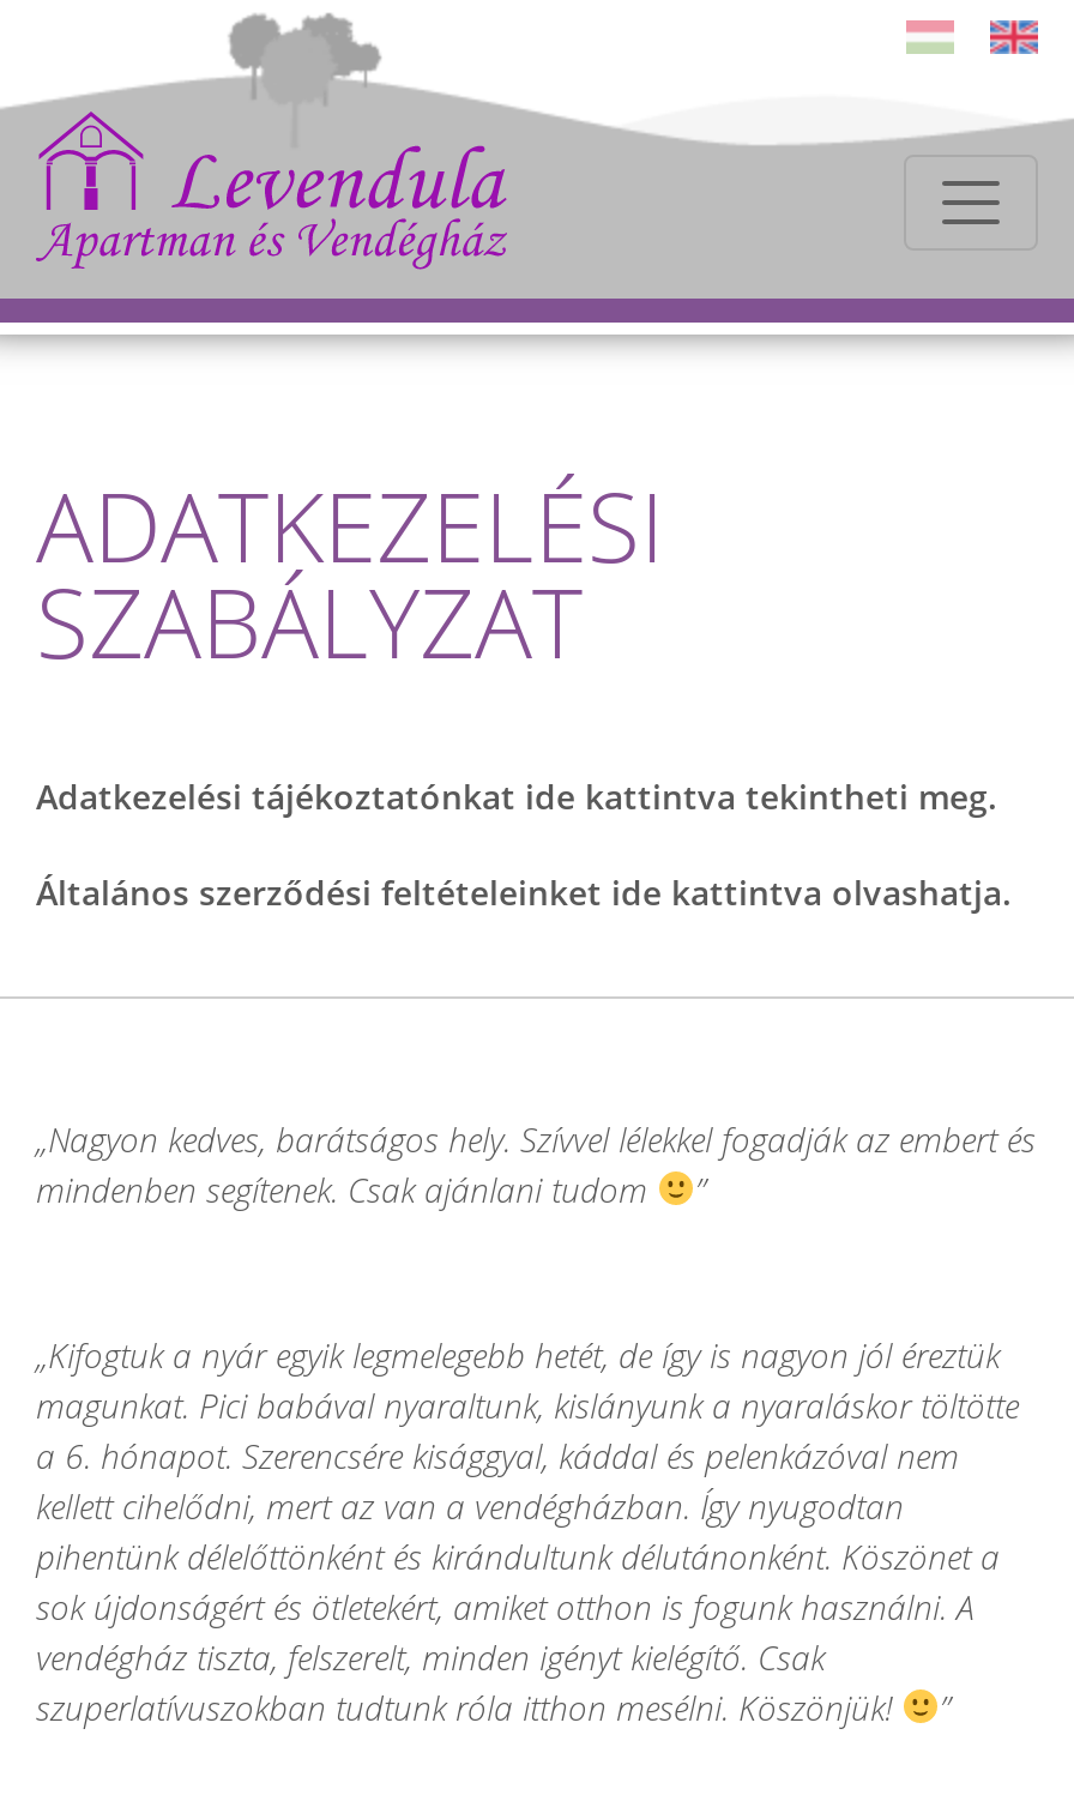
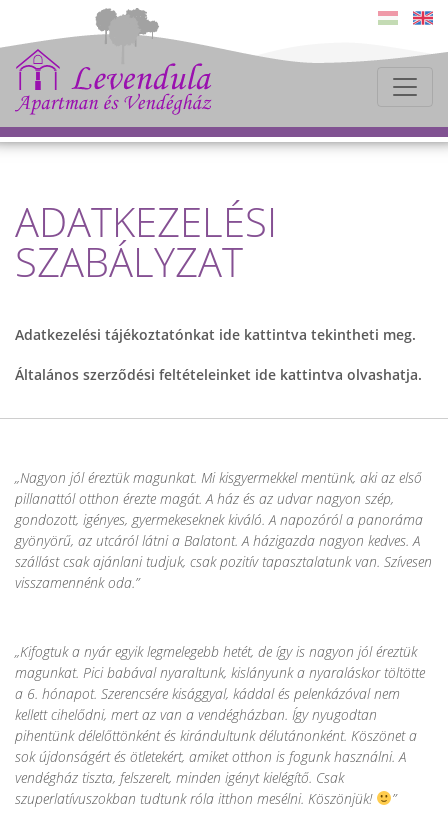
[36,1116,1036,1212] Nagyon kedves, barátságos hely. Szívvel lélekkel fogadják az embert és | mindenben segítenek. Csak ajánlani tudom -> [15,468,432,592] Nagyon jól éreztük magunkat. Mi kisgyermekkel mentünk, aki az első | pillanattól otthon érezte magát. A ház és az udvar nagyon szép, | gondozott, igényes, gyermekeseknek kiváló. A napozóról a panoráma | gyönyörű, az utcáról látni a Balatont. A házigazda nagyon kedves. A | szállást csak ajánlani tudjuk, csak pozitív tapasztalatunk van. Szívesen | visszamennénk oda.

